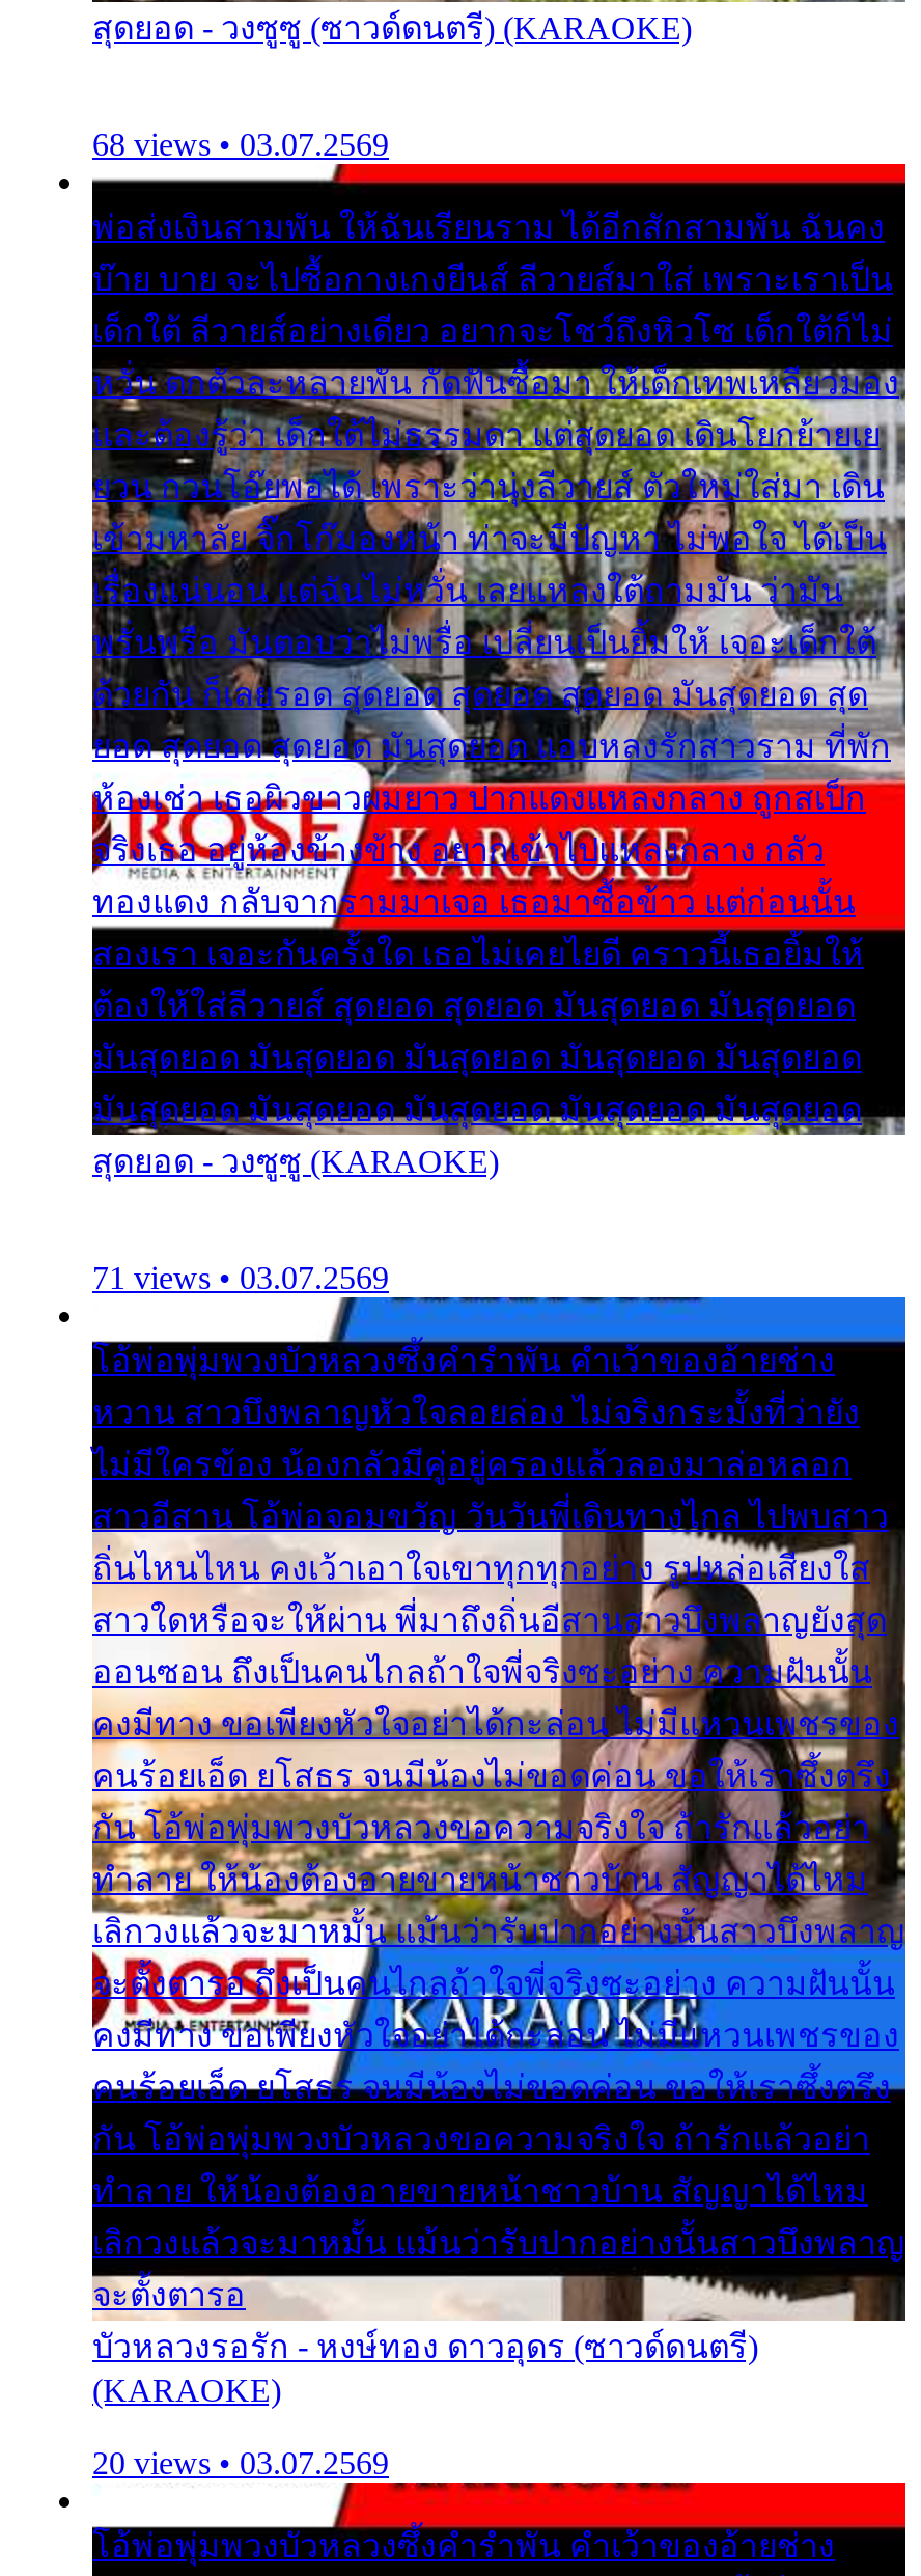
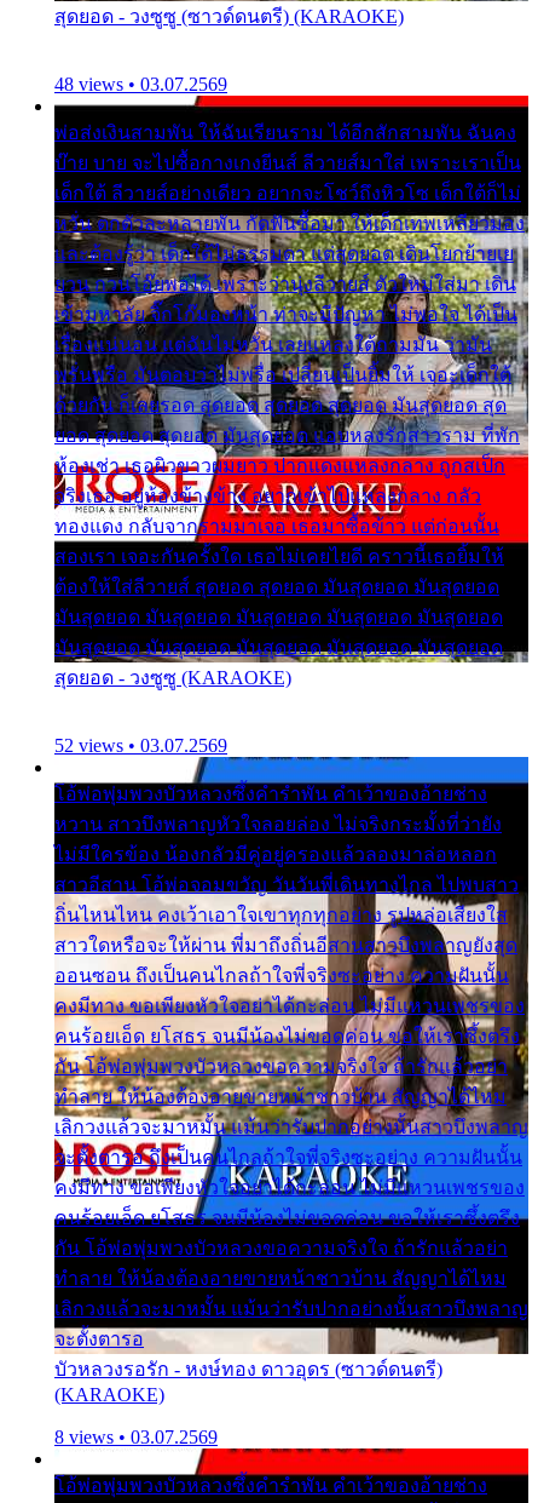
[92,126,389,161] 68 views • 03.07.2569 -> [54,74,227,94] 48 views • 03.07.2569
[92,1260,389,1295] 71 views • 03.07.2569 -> [54,735,227,755] 52 views • 03.07.2569
[92,2445,389,2480] 20 views • 03.07.2569 -> [54,1426,218,1447] 8 views • 03.07.2569

